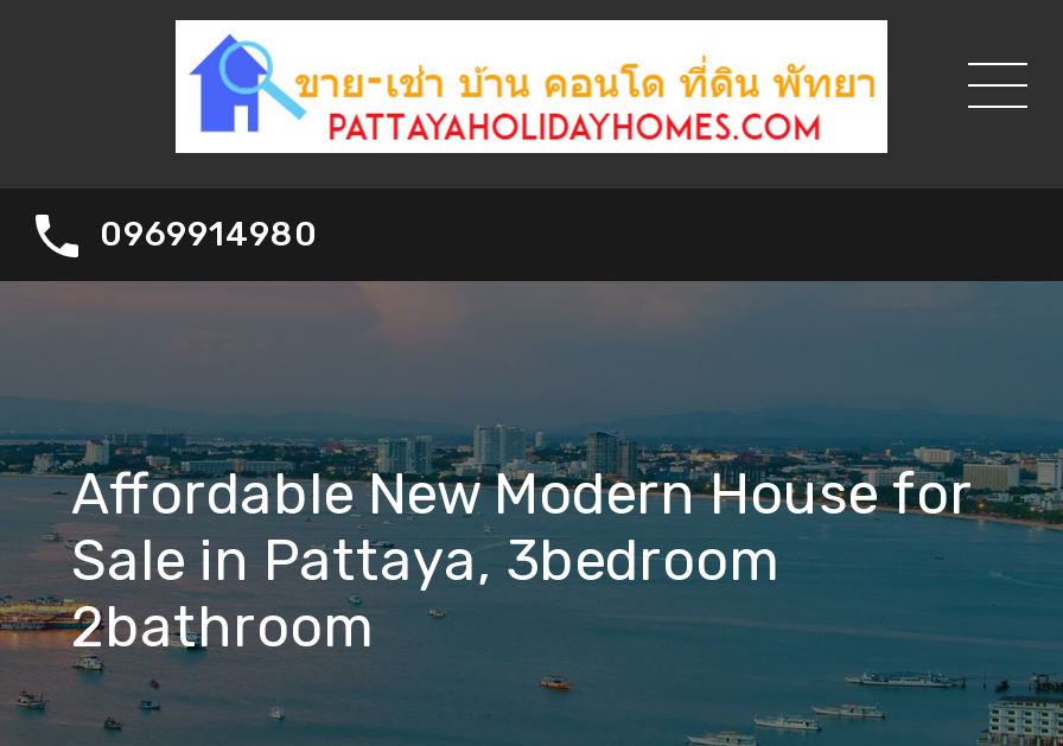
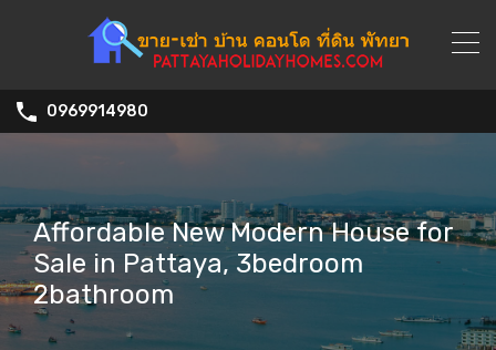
[173,18,890,155] [image] -> [82,11,414,73] [image]

